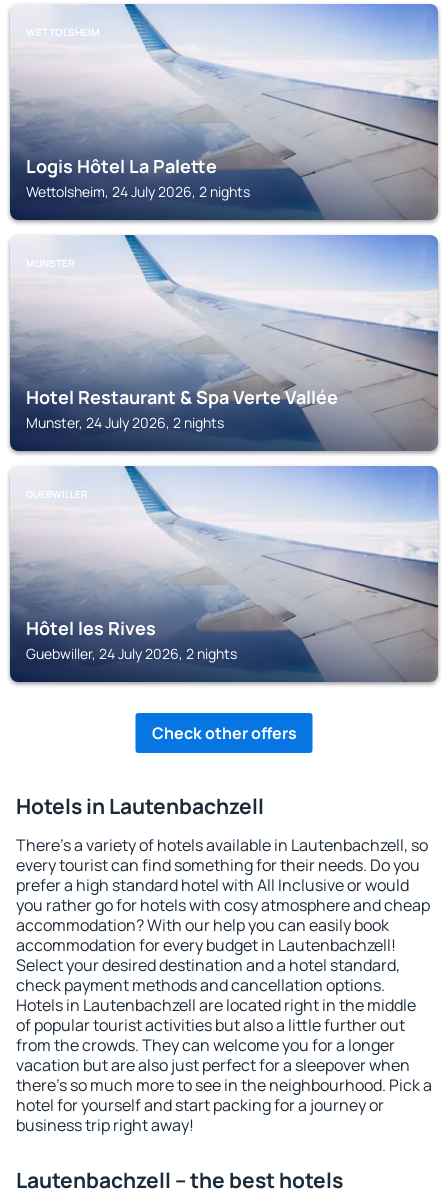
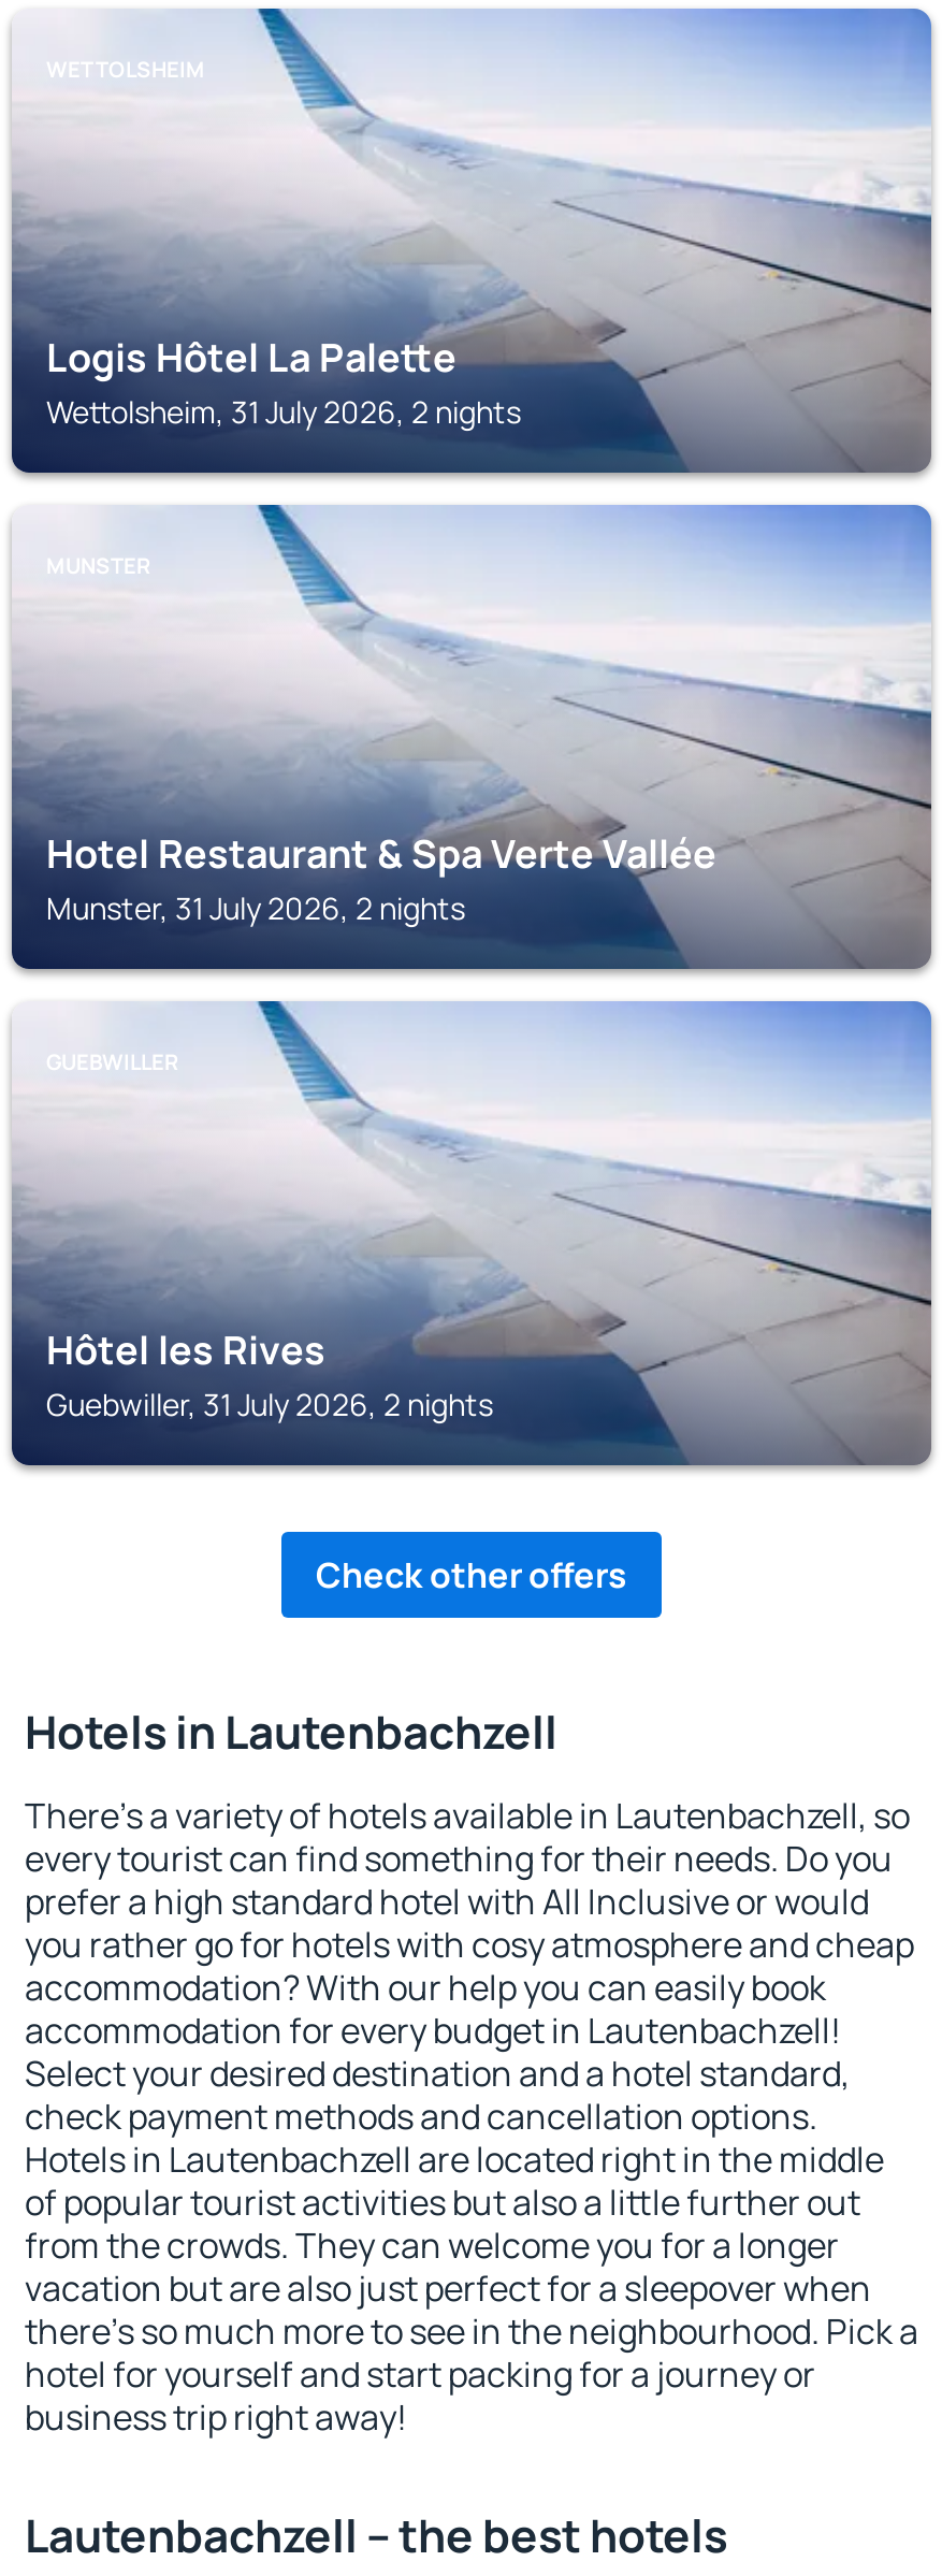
[26,182,250,201] Wettolsheim, 24 July 2026, 2 nights -> [46,391,521,432] Wettolsheim, 31 July 2026, 2 nights
[26,413,224,432] Munster, 24 July 2026, 2 nights -> [46,887,465,928] Munster, 31 July 2026, 2 nights
[26,644,237,663] Guebwiller, 24 July 2026, 2 nights -> [46,1384,493,1424] Guebwiller, 31 July 2026, 2 nights

